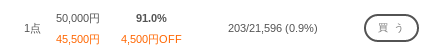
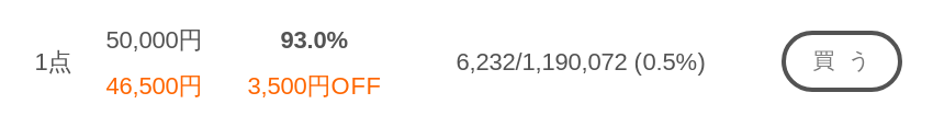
[136,12,167,24] 91.0% -> [280,26,348,53] 93.0%
[228,22,318,34] 203/21,596 (0.9%) -> [456,48,706,75] 6,232/1,190,072 (0.5%)
[56,33,100,45] 45,500円 -> [106,72,202,99] 46,500円
[121,33,182,45] 4,500円OFF -> [247,72,381,99] 3,500円OFF

